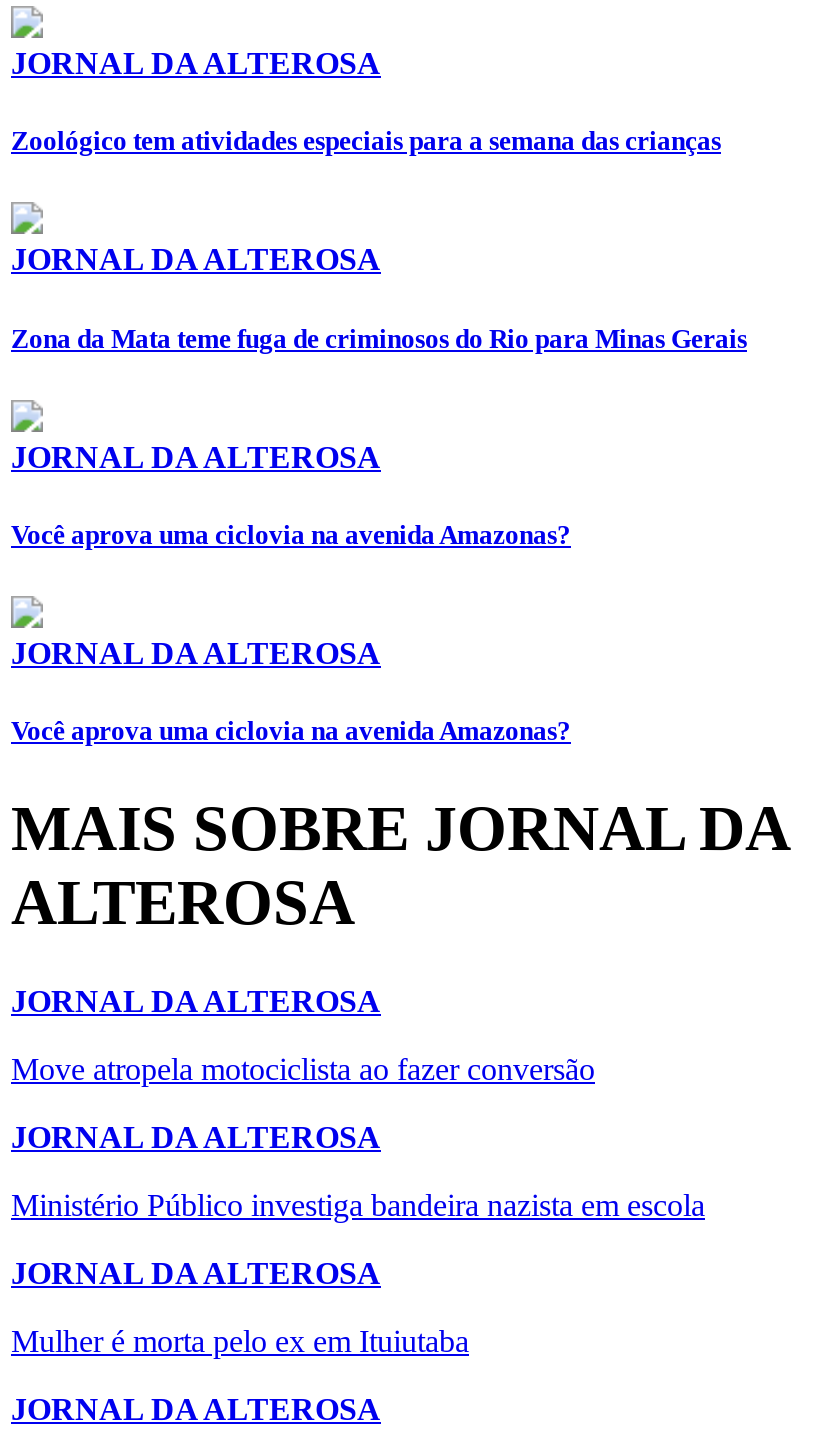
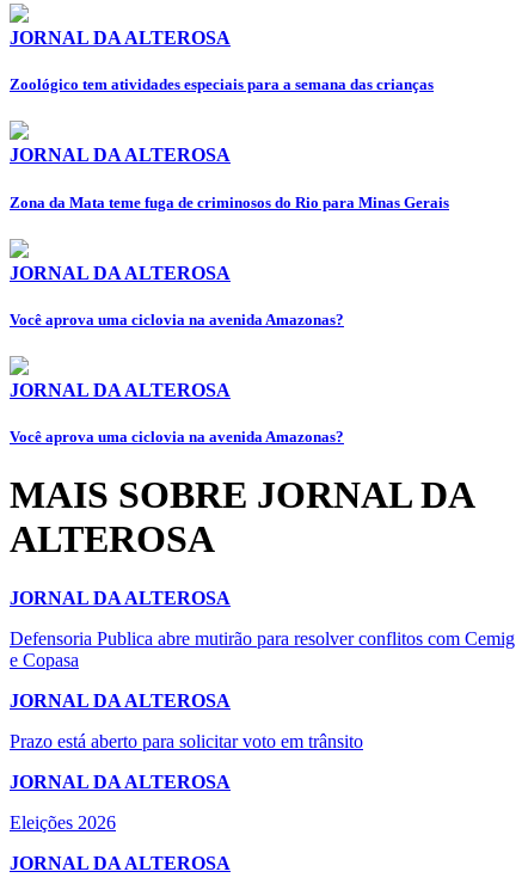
[11,1052,595,1086] Move atropela motociclista ao fazer conversão -> [10,628,515,670] Defensoria Publica abre mutirão para resolver conflitos com Cemig | e Copasa
[11,1188,705,1222] Ministério Público investiga bandeira nazista em escola -> [10,731,363,751] Prazo está aberto para solicitar voto em trânsito
[11,1324,469,1358] Mulher é morta pelo ex em Ituiutaba -> [10,812,116,832] Eleições 2026

